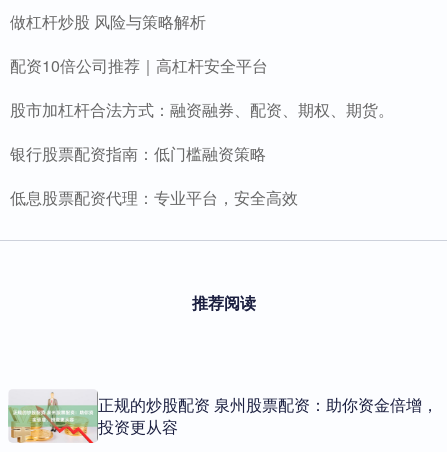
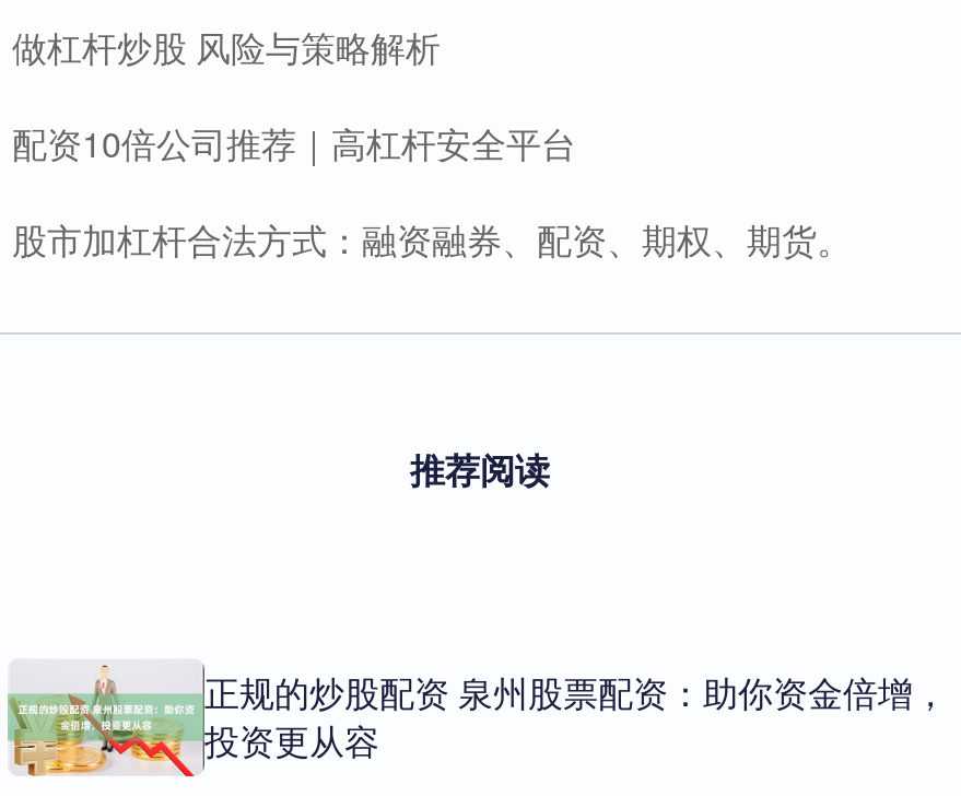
[10,142,298,209] 银行股票配资指南：低门槛融资策略 | 低息股票配资代理：专业平台，安全高效 -> none

